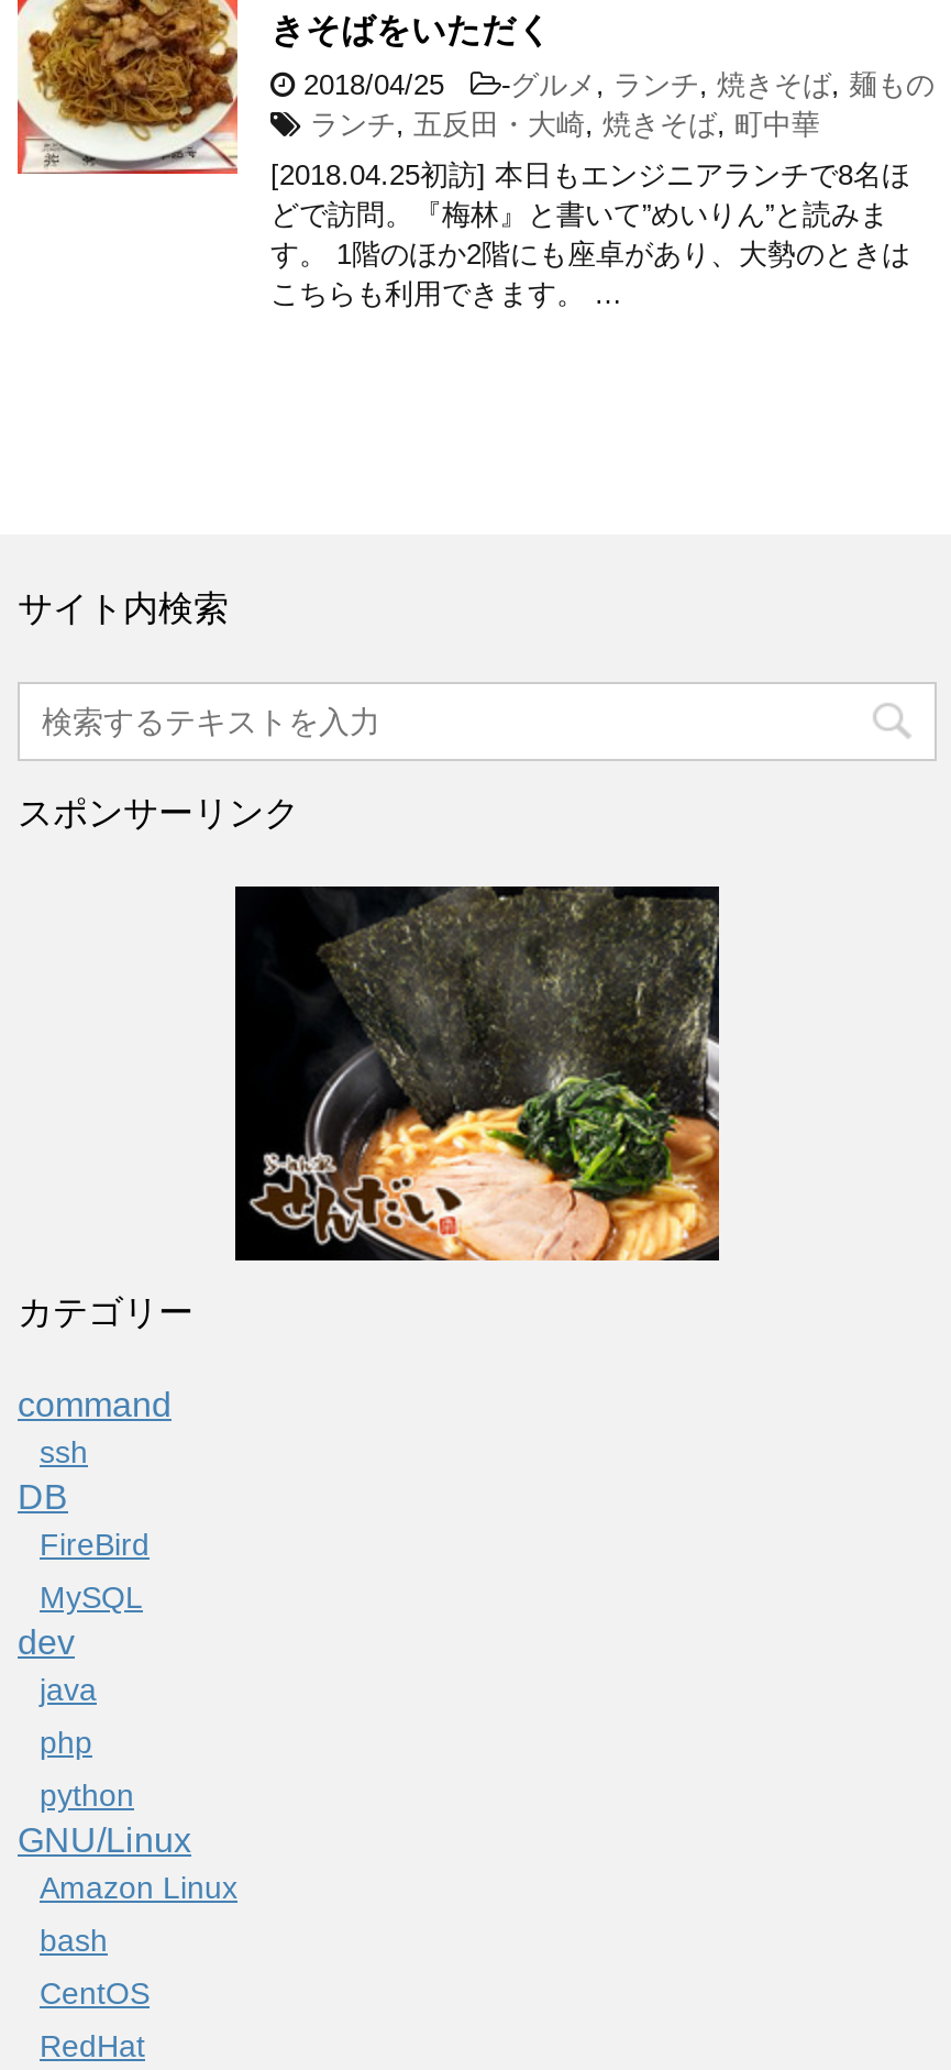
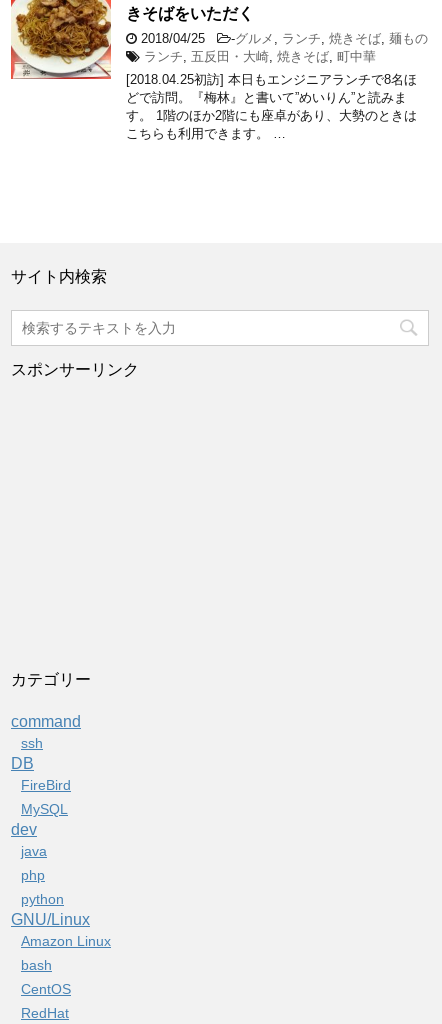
[233,884,721,1263] [image] -> none

